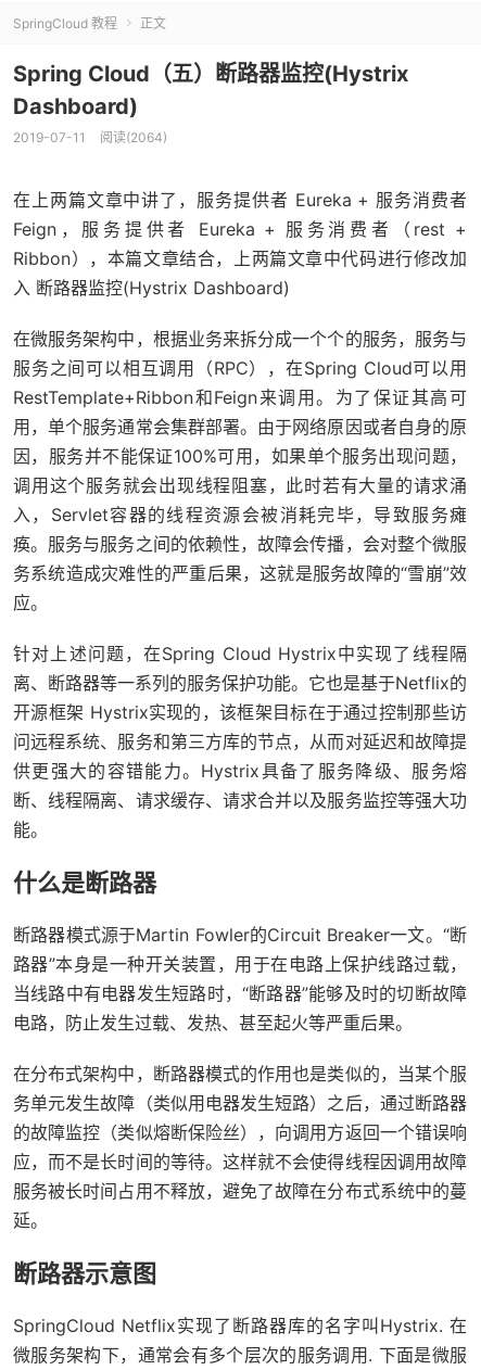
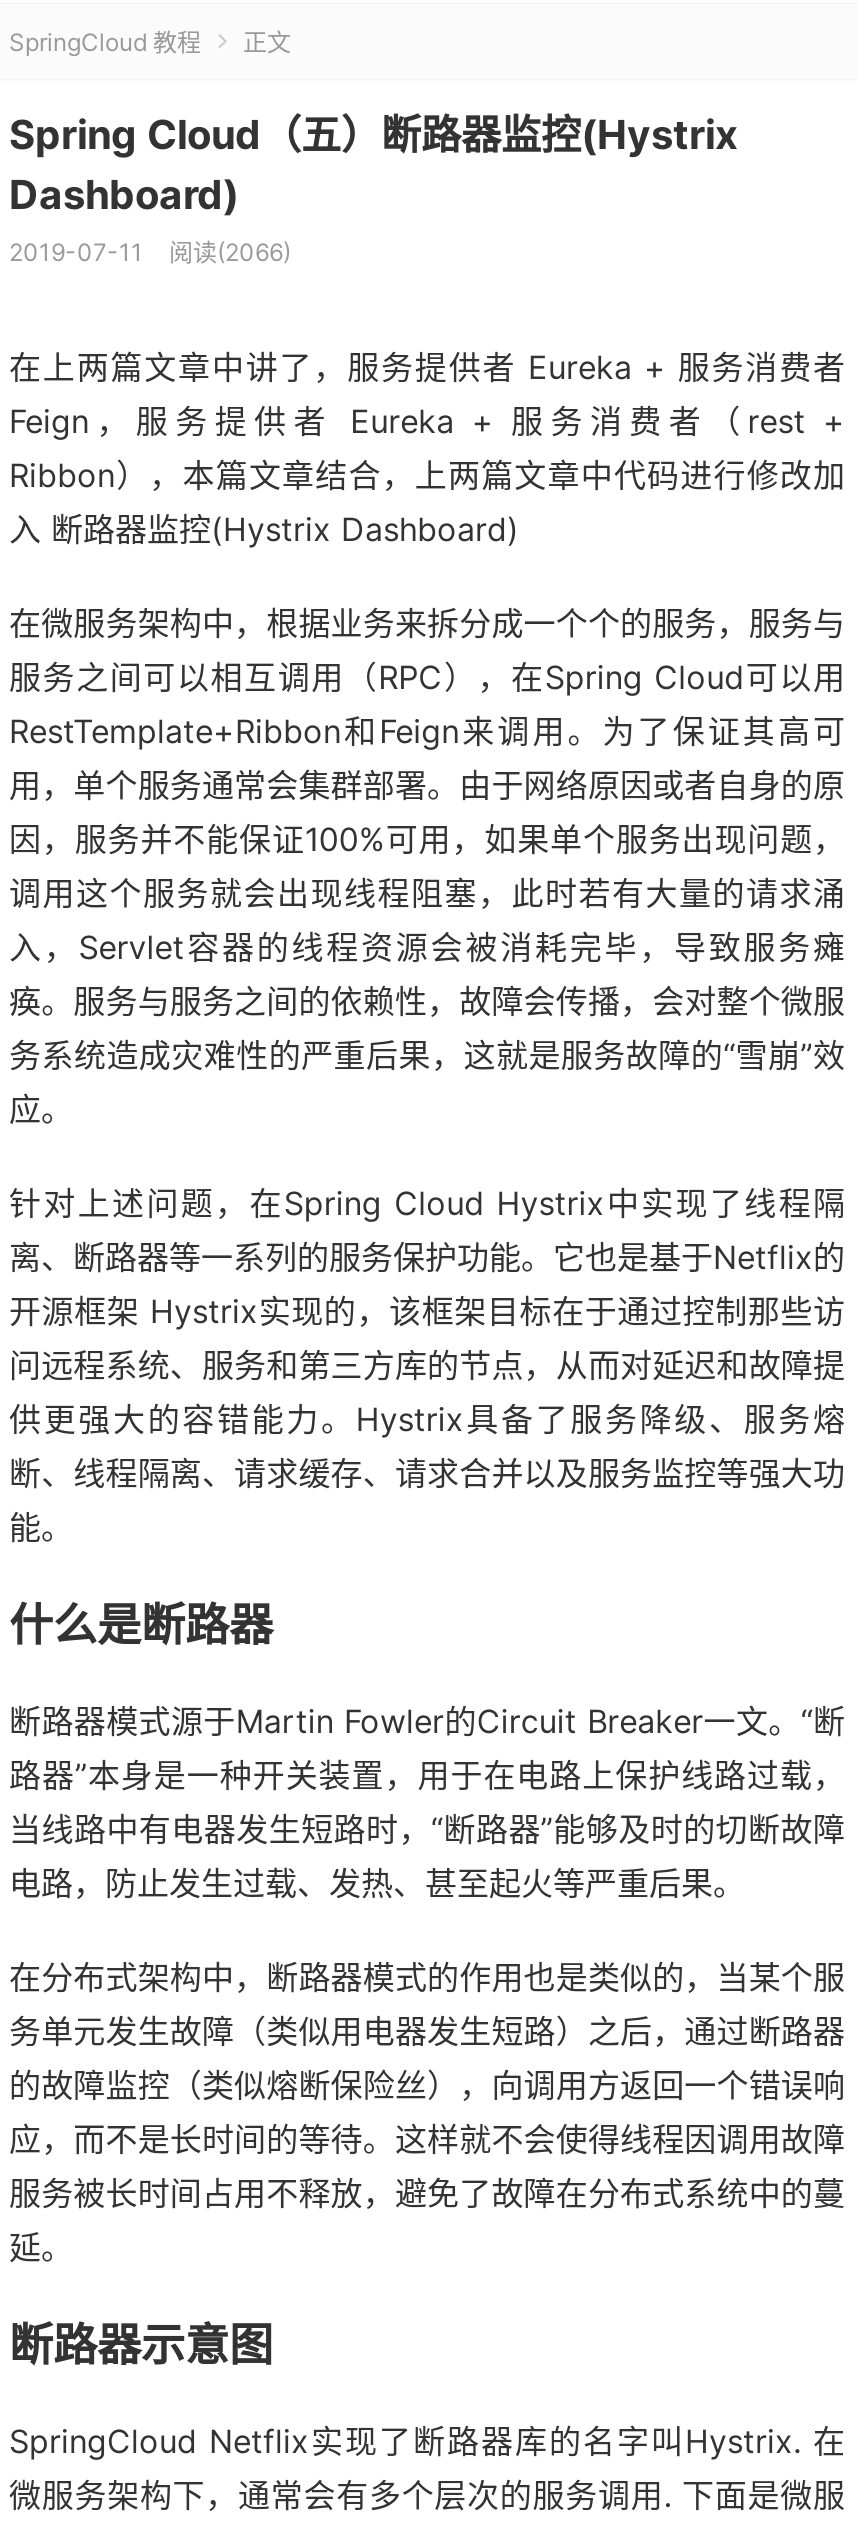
[13,129,167,145] 2019-07-11 阅读(2064) -> [9,237,291,267] 2019-07-11 阅读(2066)

